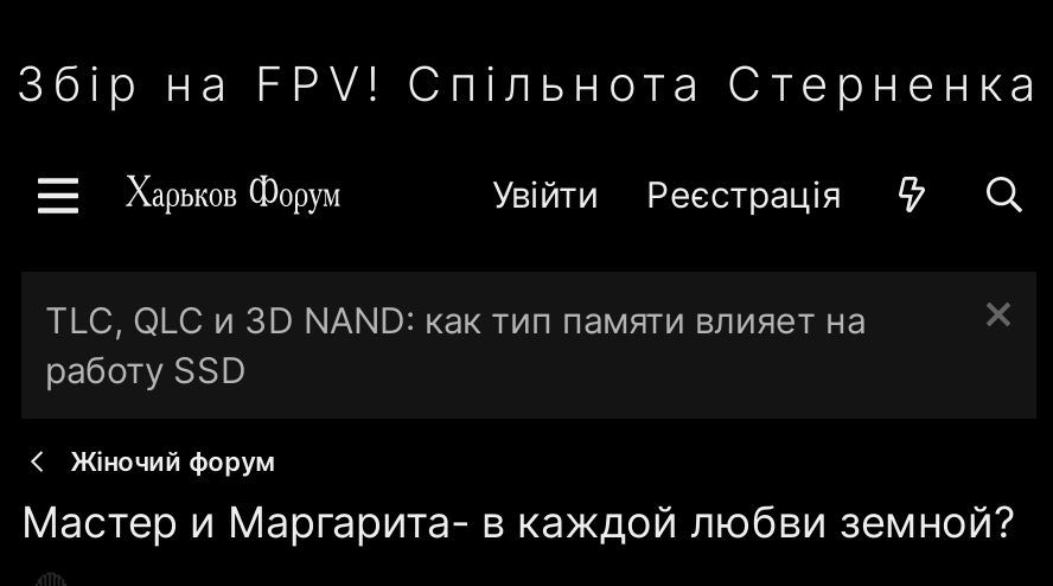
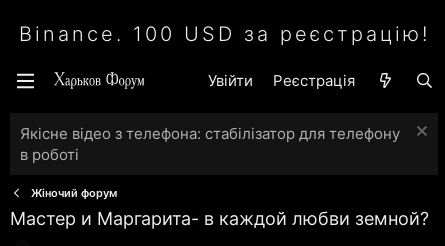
[15,56,1042,113] Збір на FPV! Спільнота Стерненка -> [18,22,429,46] Binance. 100 USD за реєстрацію!
[45,298,866,393] TLC, QLC и 3D NAND: как тип памяти влияет на | работу SSD -> [20,124,400,164] Якісне відео з телефона: стабілізатор для телефону | в роботі

